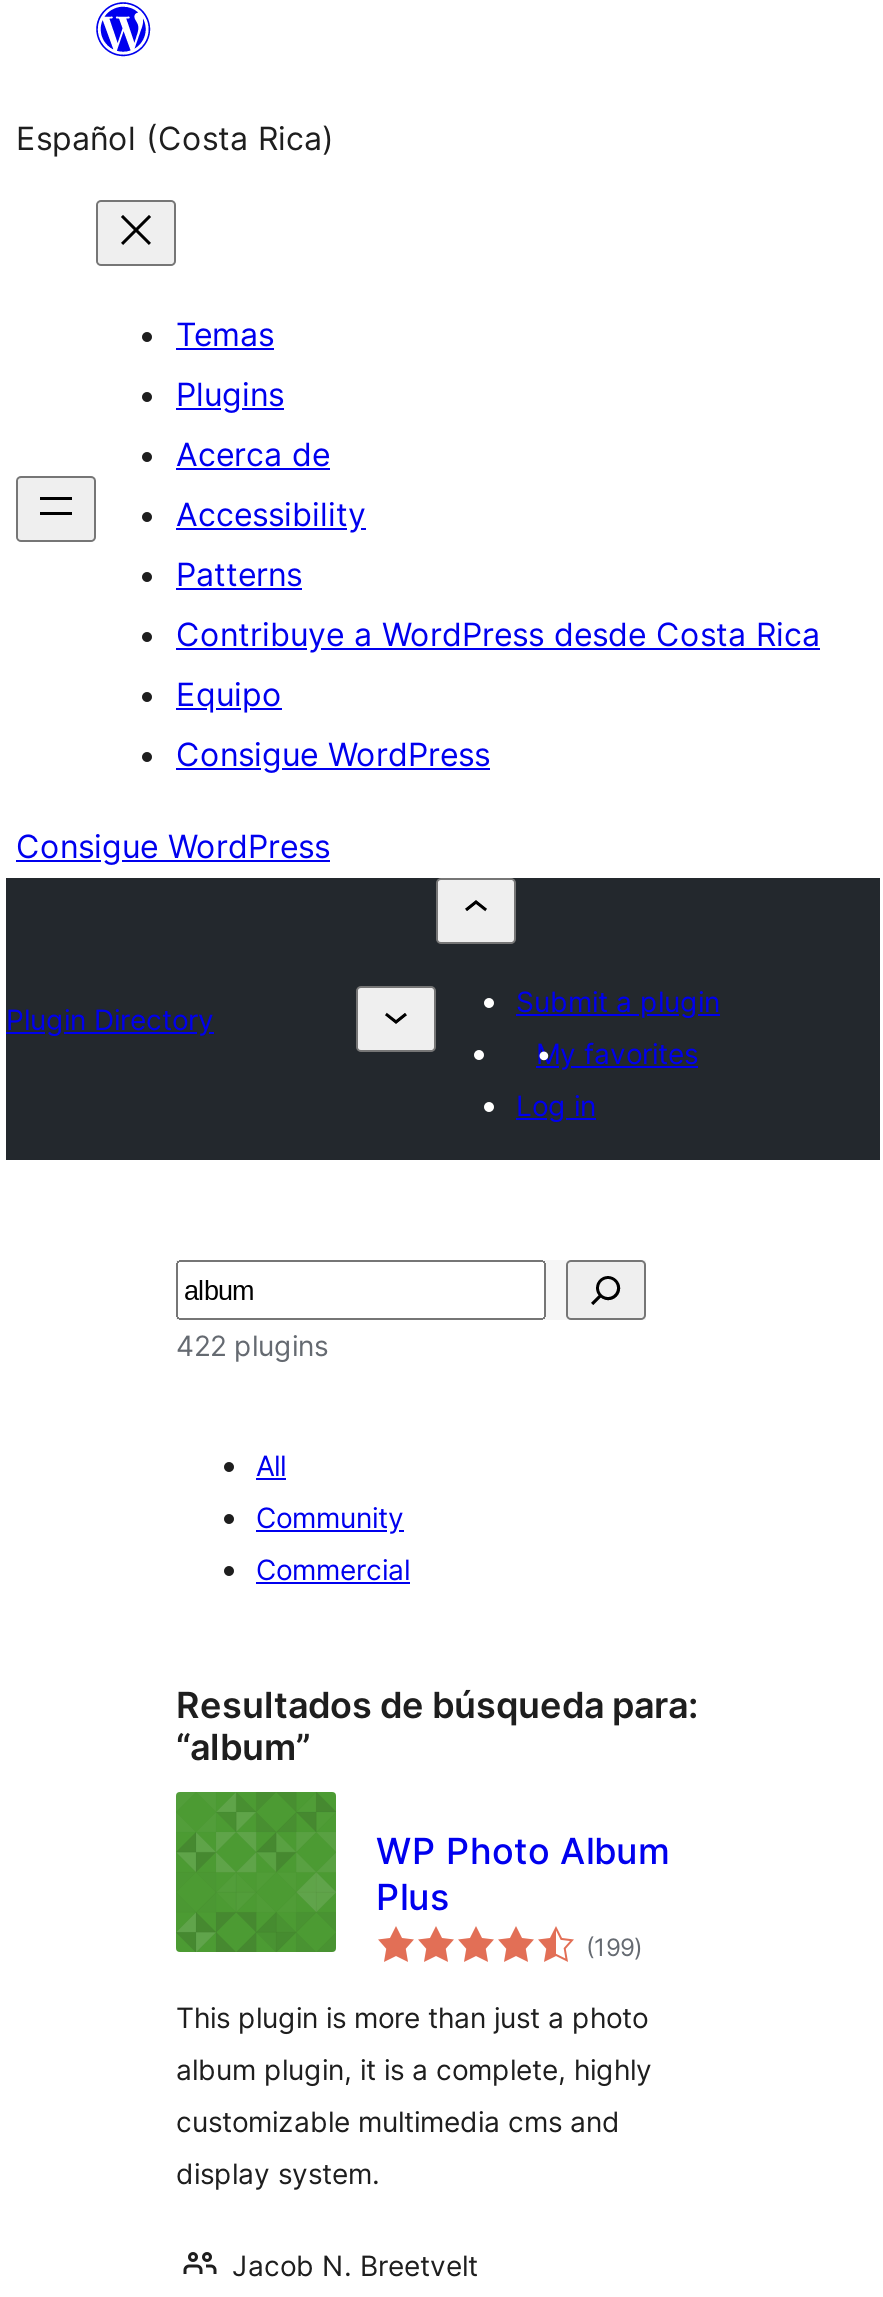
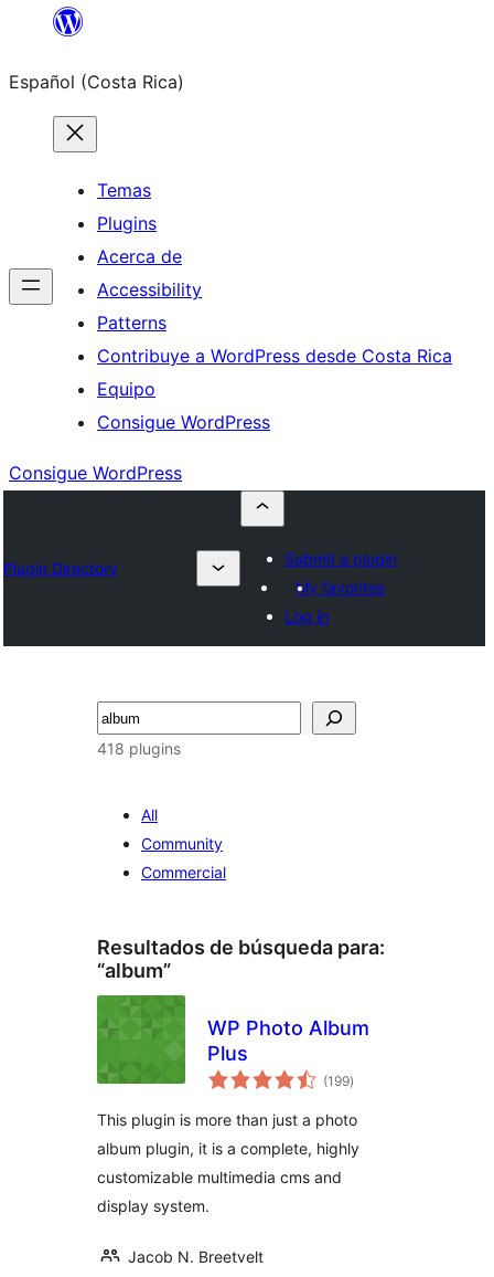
[176,1328,328,1362] 422 plugins -> [97,739,181,758] 418 plugins

